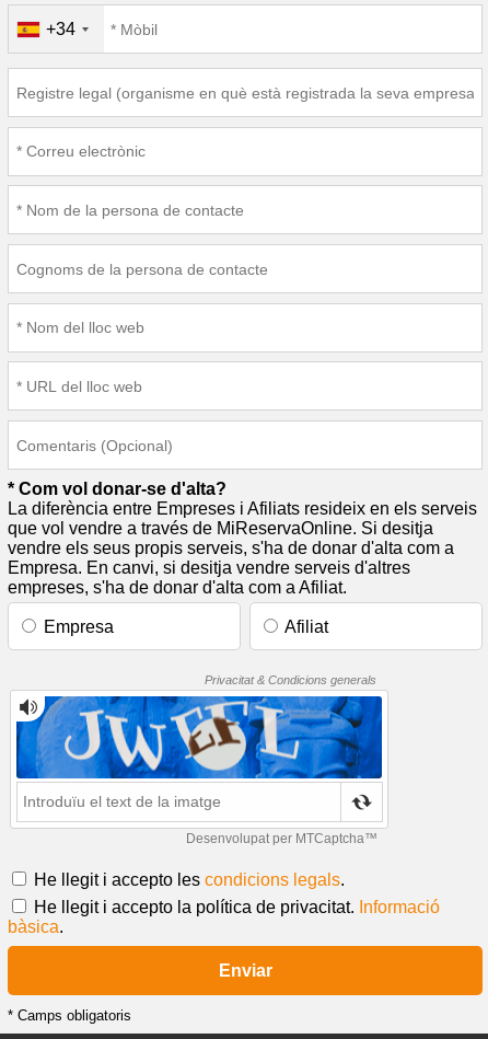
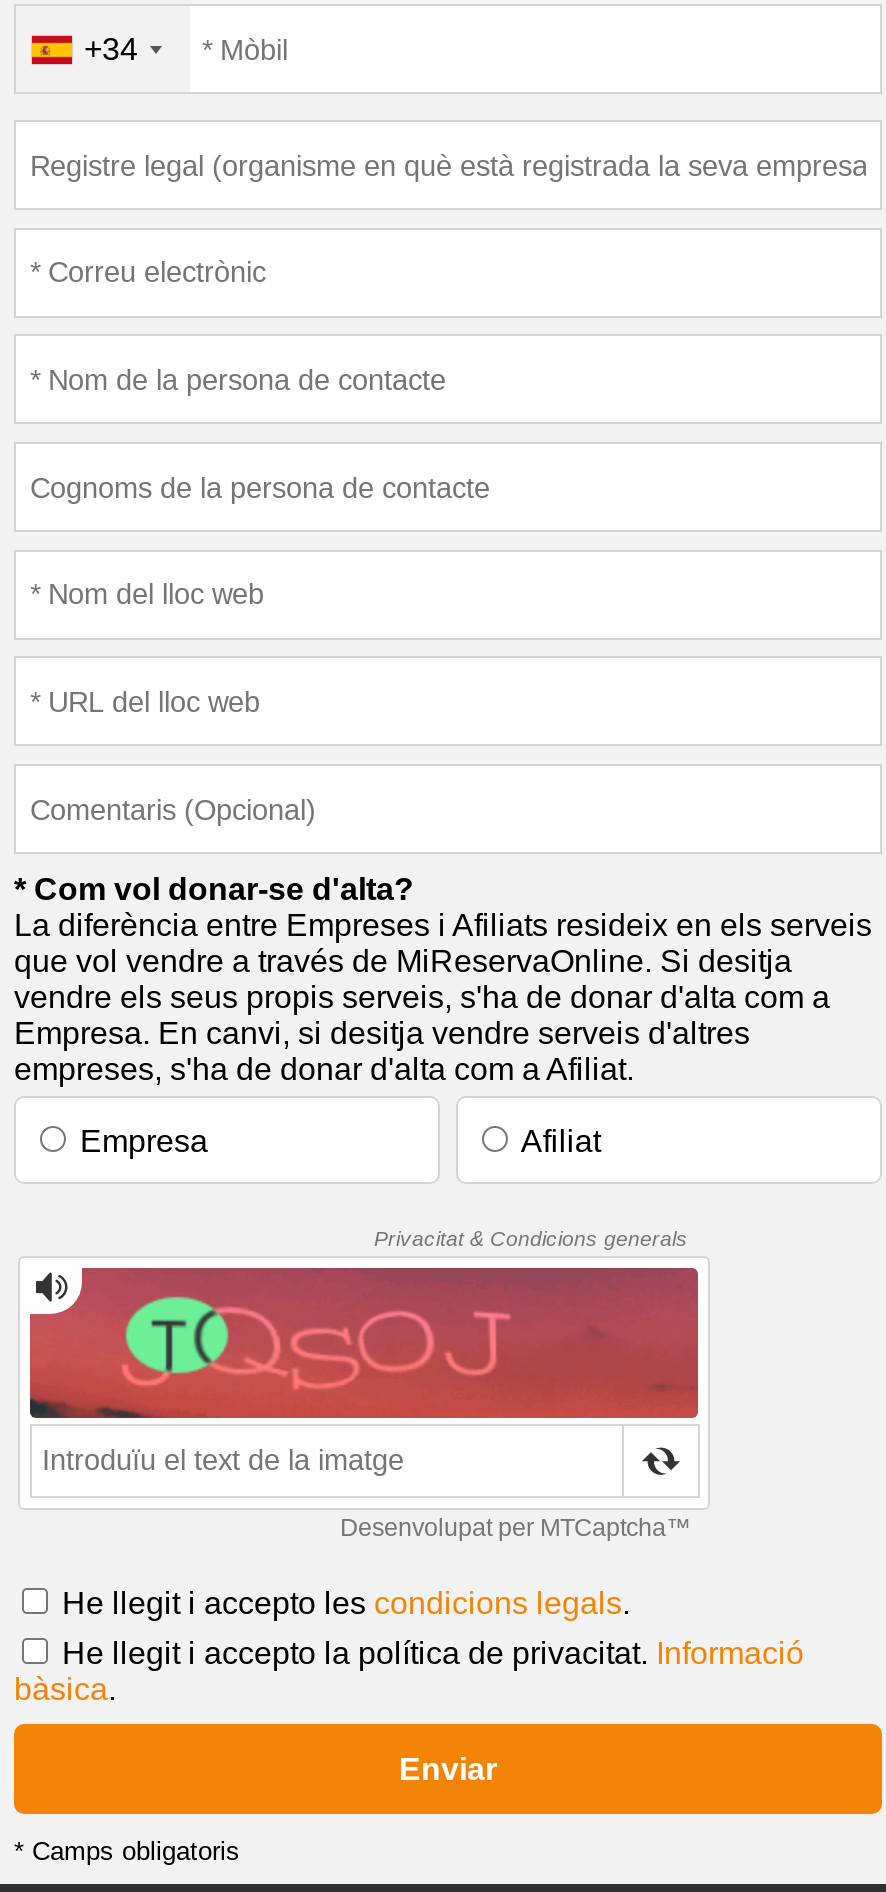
[15,695,383,780] [image] -> [28,1266,700,1420] [image]

